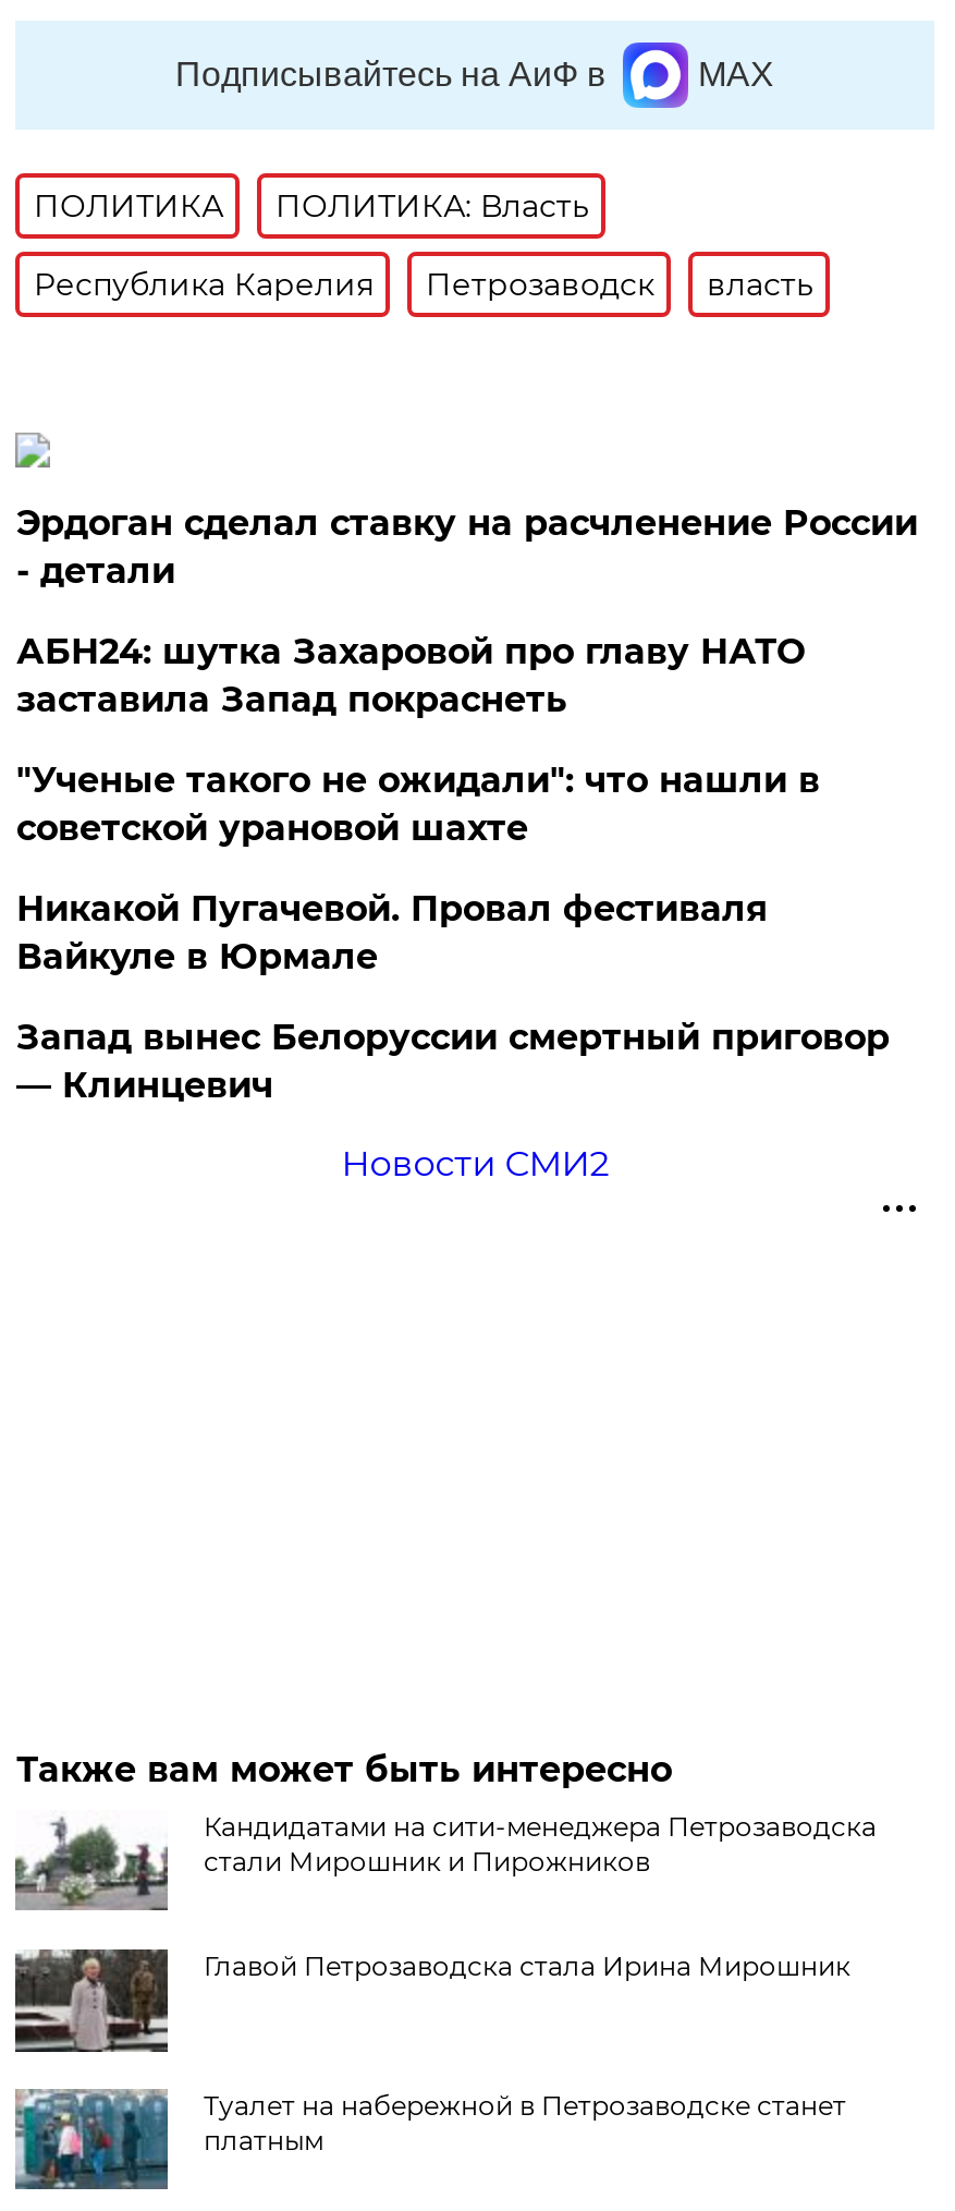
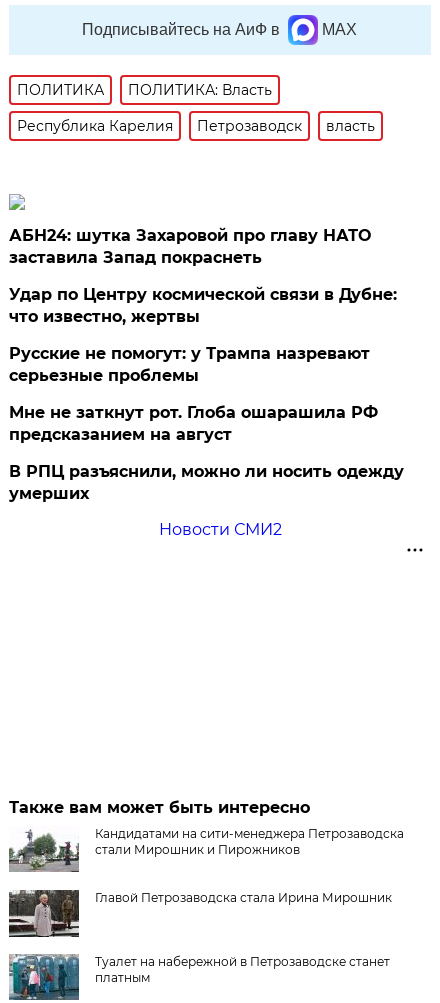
[16,502,918,591] Эрдоган сделал ставку на расчленение России | - детали -> none
moved [16,631,805,720] -> [9,226,371,267]: АБН24: шутка Захаровой про главу НАТО | заставила Запад покраснеть
[16,759,889,1106] "Ученые такого не ожидали": что нашли в | советской урановой шахте | Никакой Пугачевой. Провал фестиваля | Вайкуле в Юрмале | Запад вынес Белоруссии смертный приговор | — Клинцевич -> [9,285,404,503] Удар по Центру космической связи в Дубне: | что известно, жертвы | Русские не помогут: у Трампа назревают | серьезные проблемы | Мне не заткнут рот. Глоба ошарашила РФ | предсказанием на август | В РПЦ разъяснили, можно ли носить одежду | умерших

